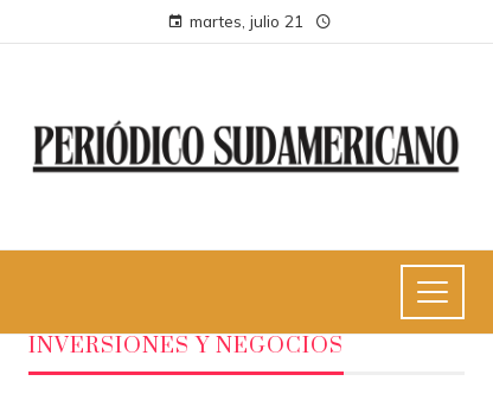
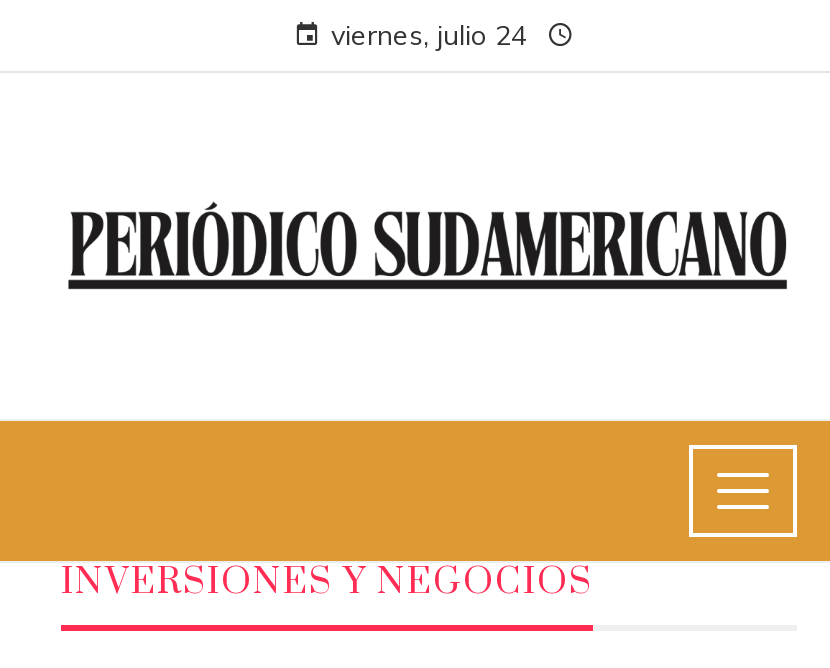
[190,11,303,31] martes, julio 21 -> [331,17,527,51] viernes, julio 24

